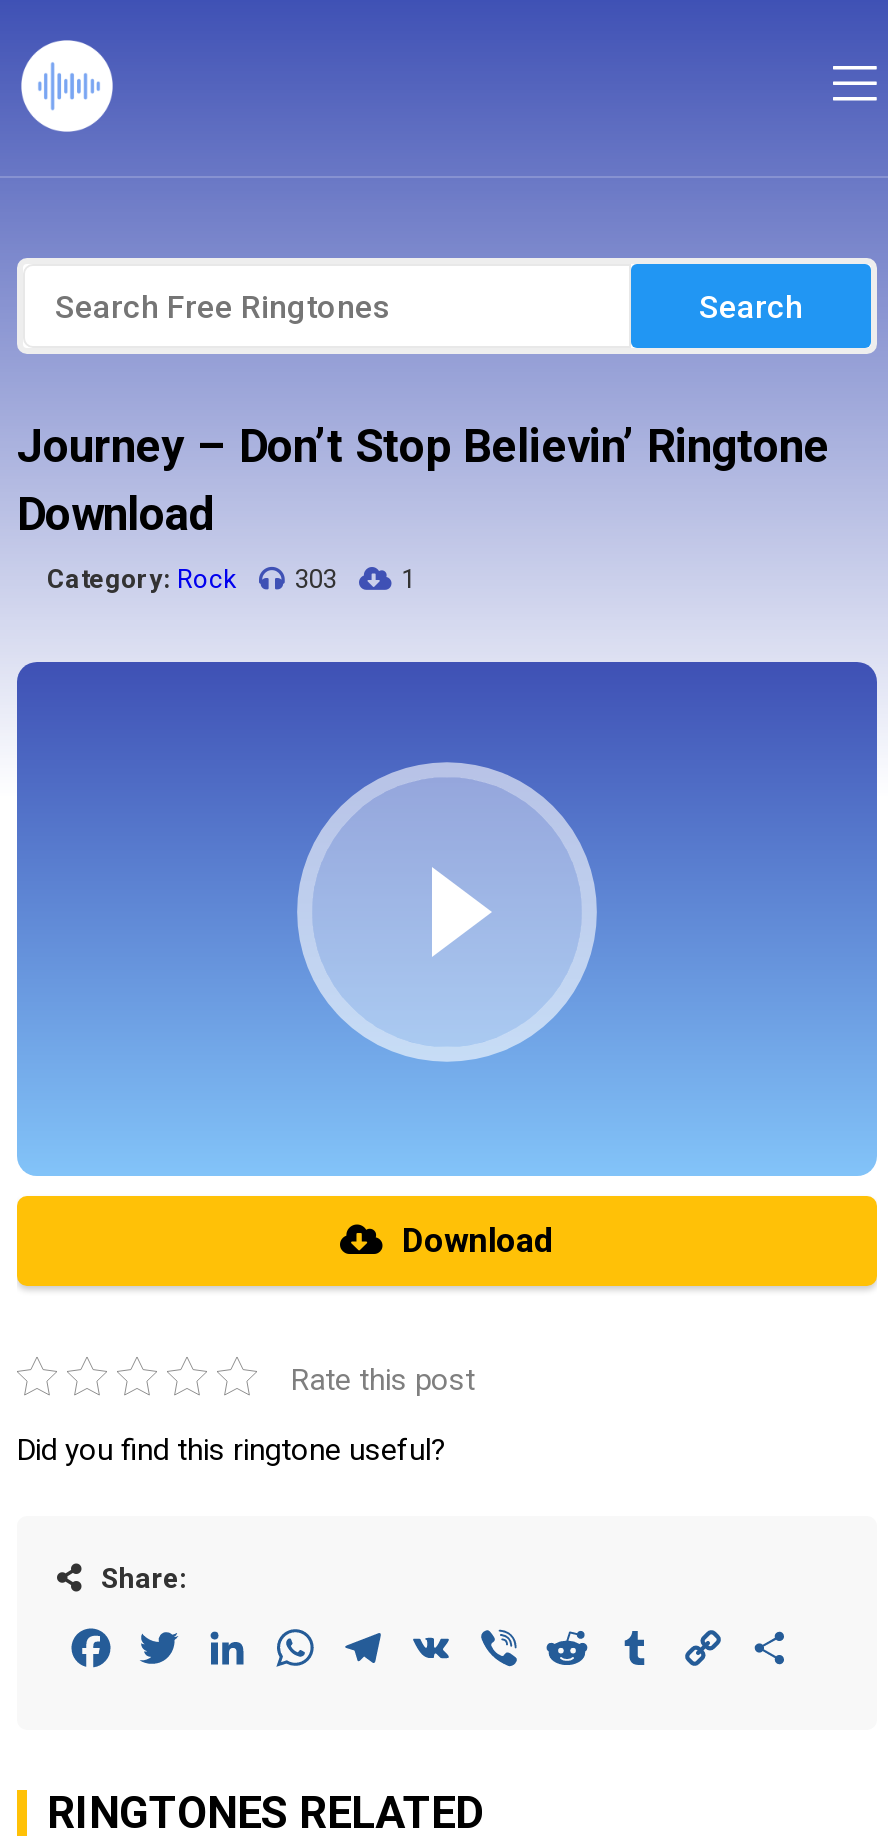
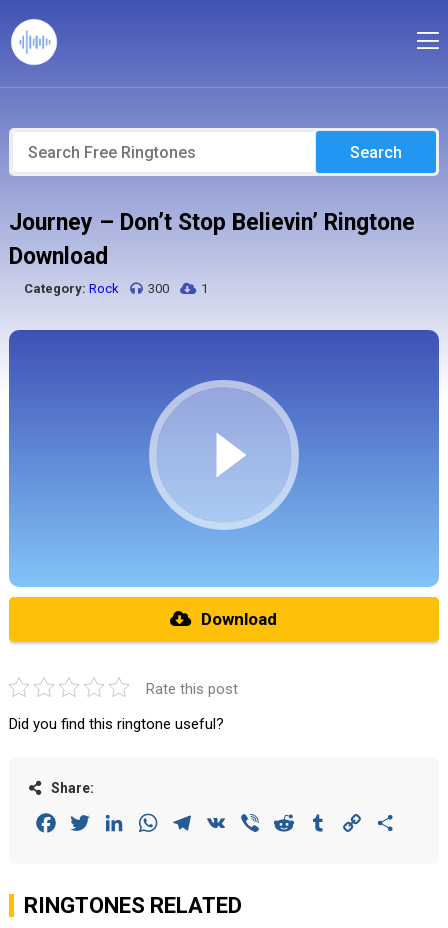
[47,564,337,594] Category: Rock 303 -> [24,281,169,296] Category: Rock 300

